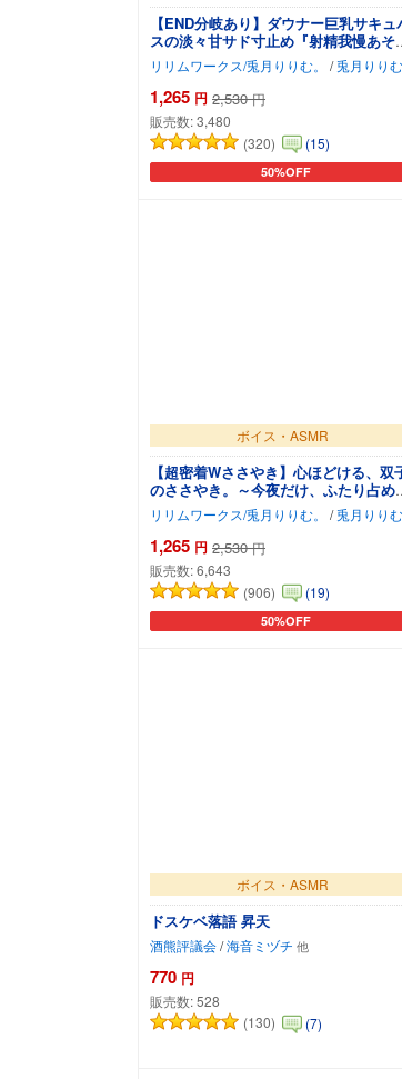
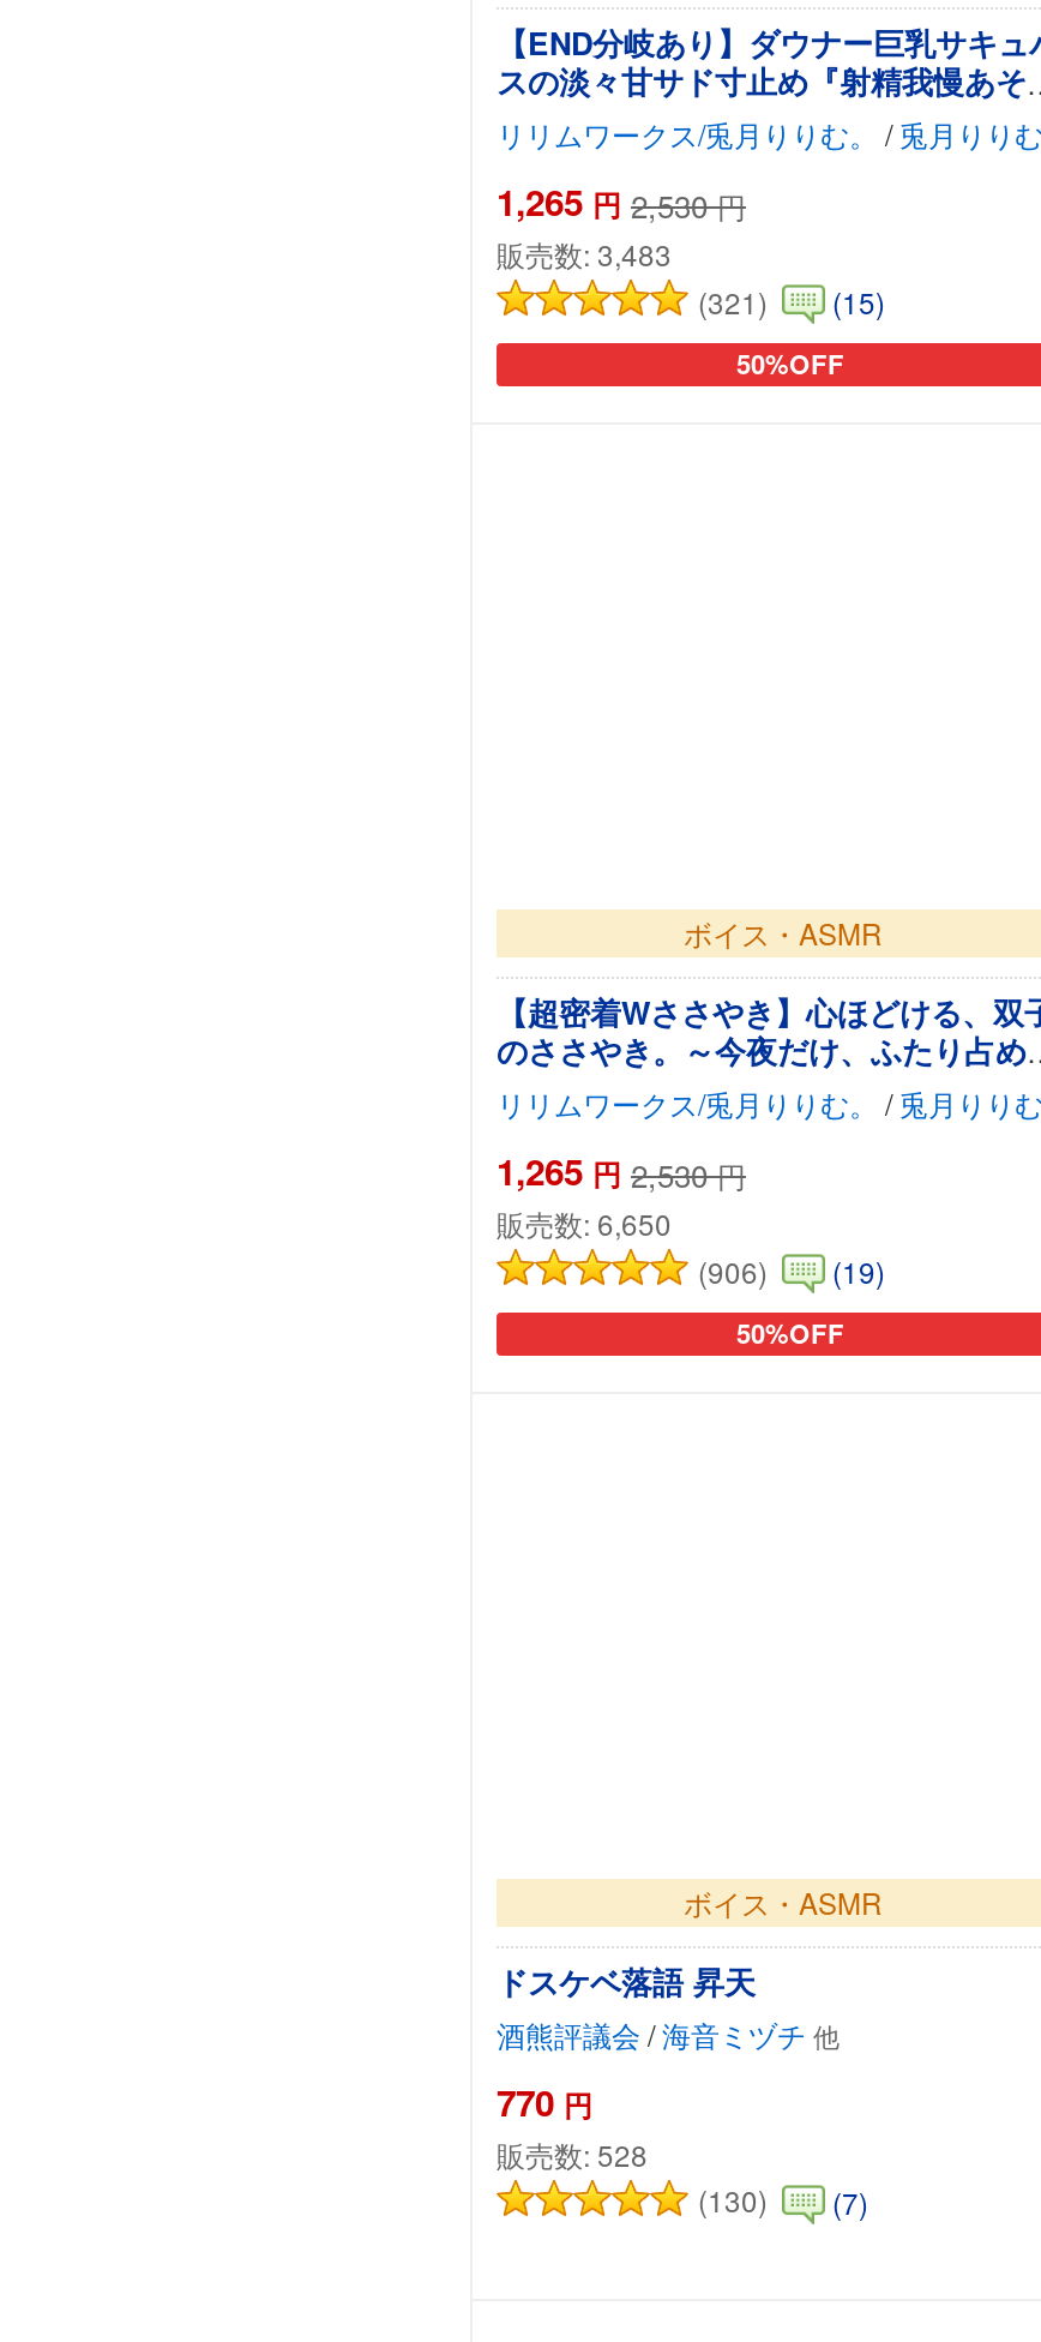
[150,112,231,131] 販売数: 3,480 -> [497,234,672,275] 販売数: 3,483
[243,133,330,153] (320) (15) -> [698,281,885,323] (321) (15)
[150,560,231,579] 販売数: 6,643 -> [497,1203,672,1243] 販売数: 6,650

